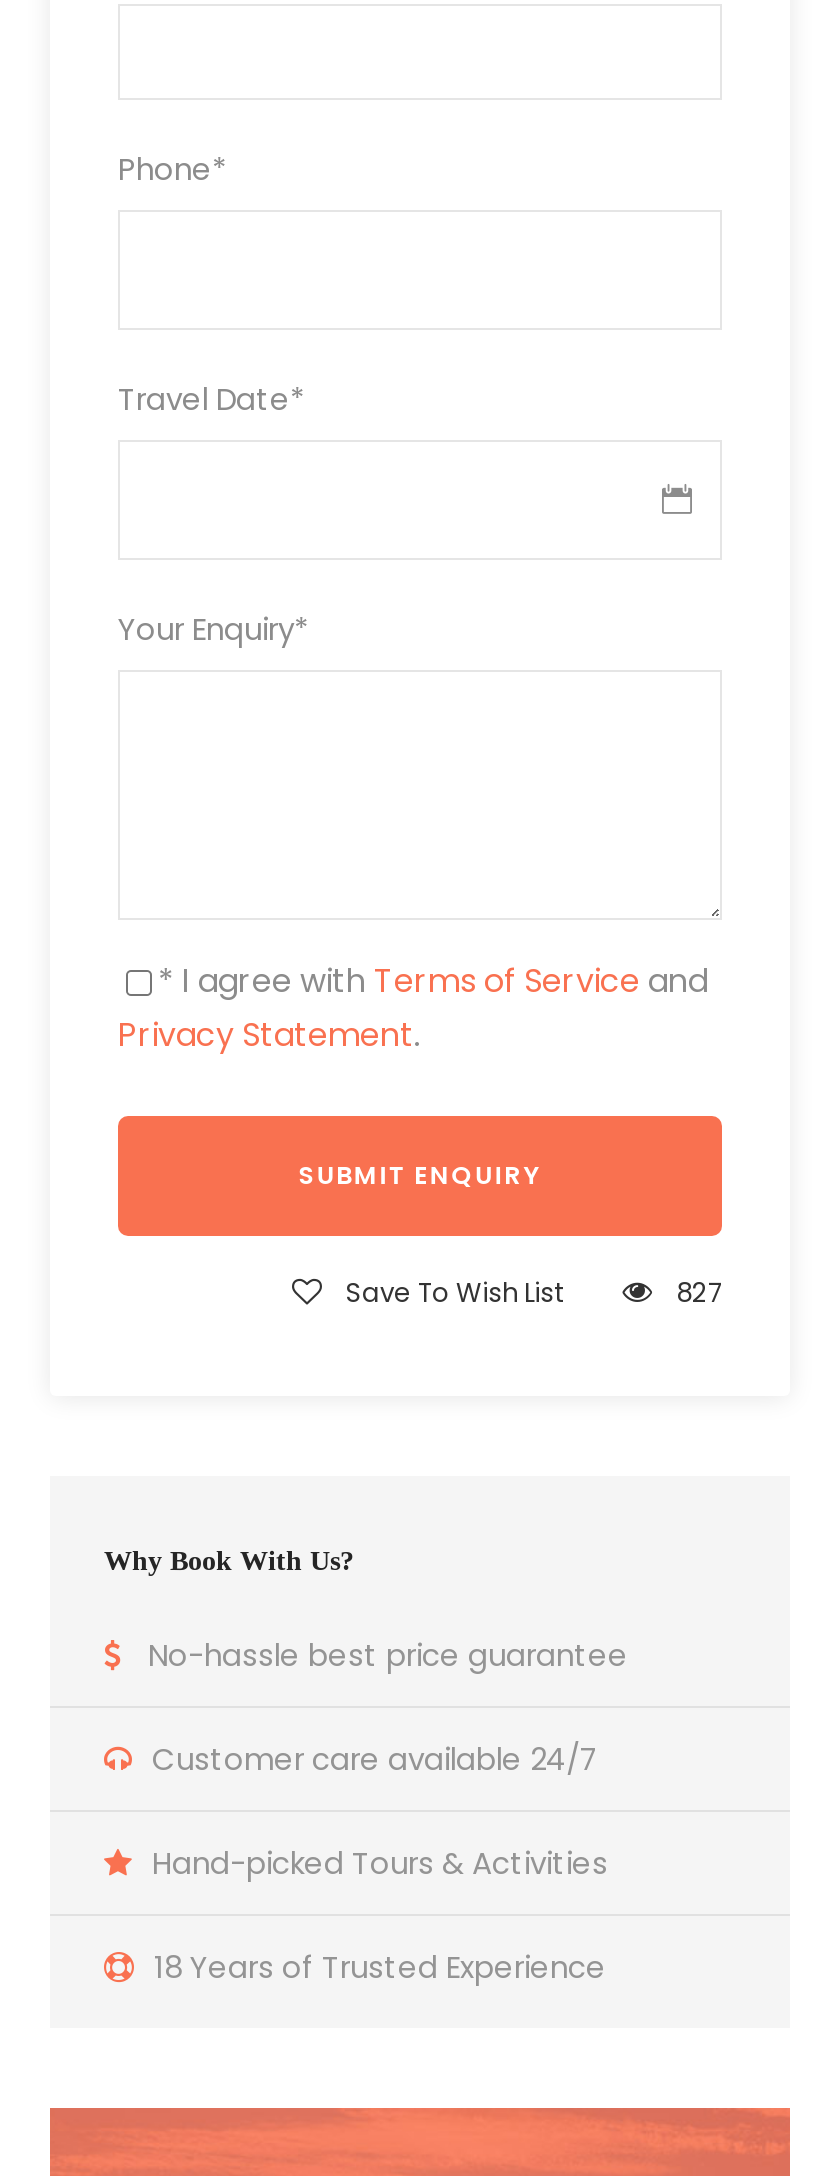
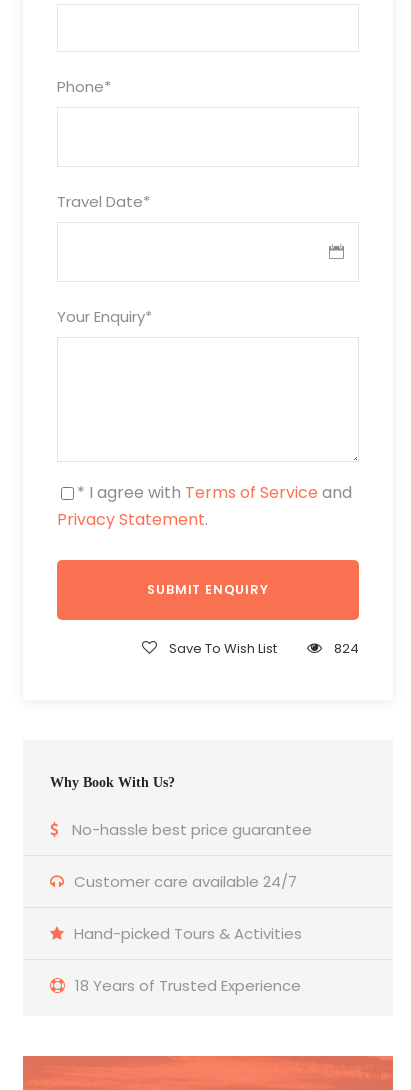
[676,1274,722,1312] 827 -> [334,639,359,658] 824

